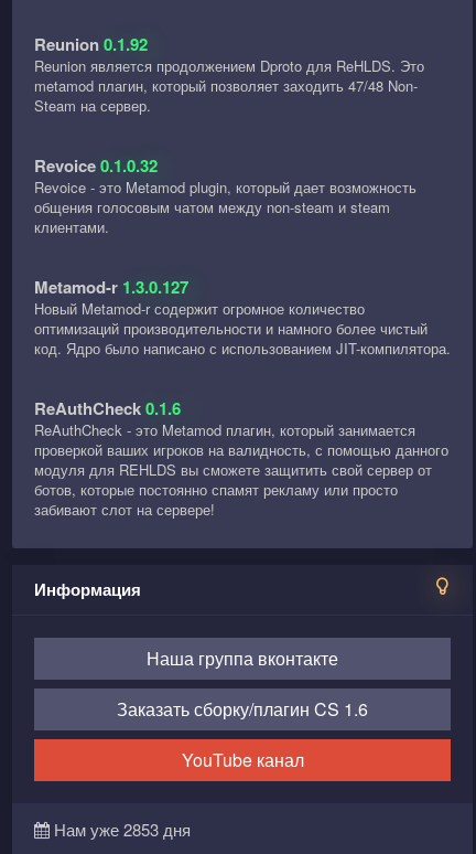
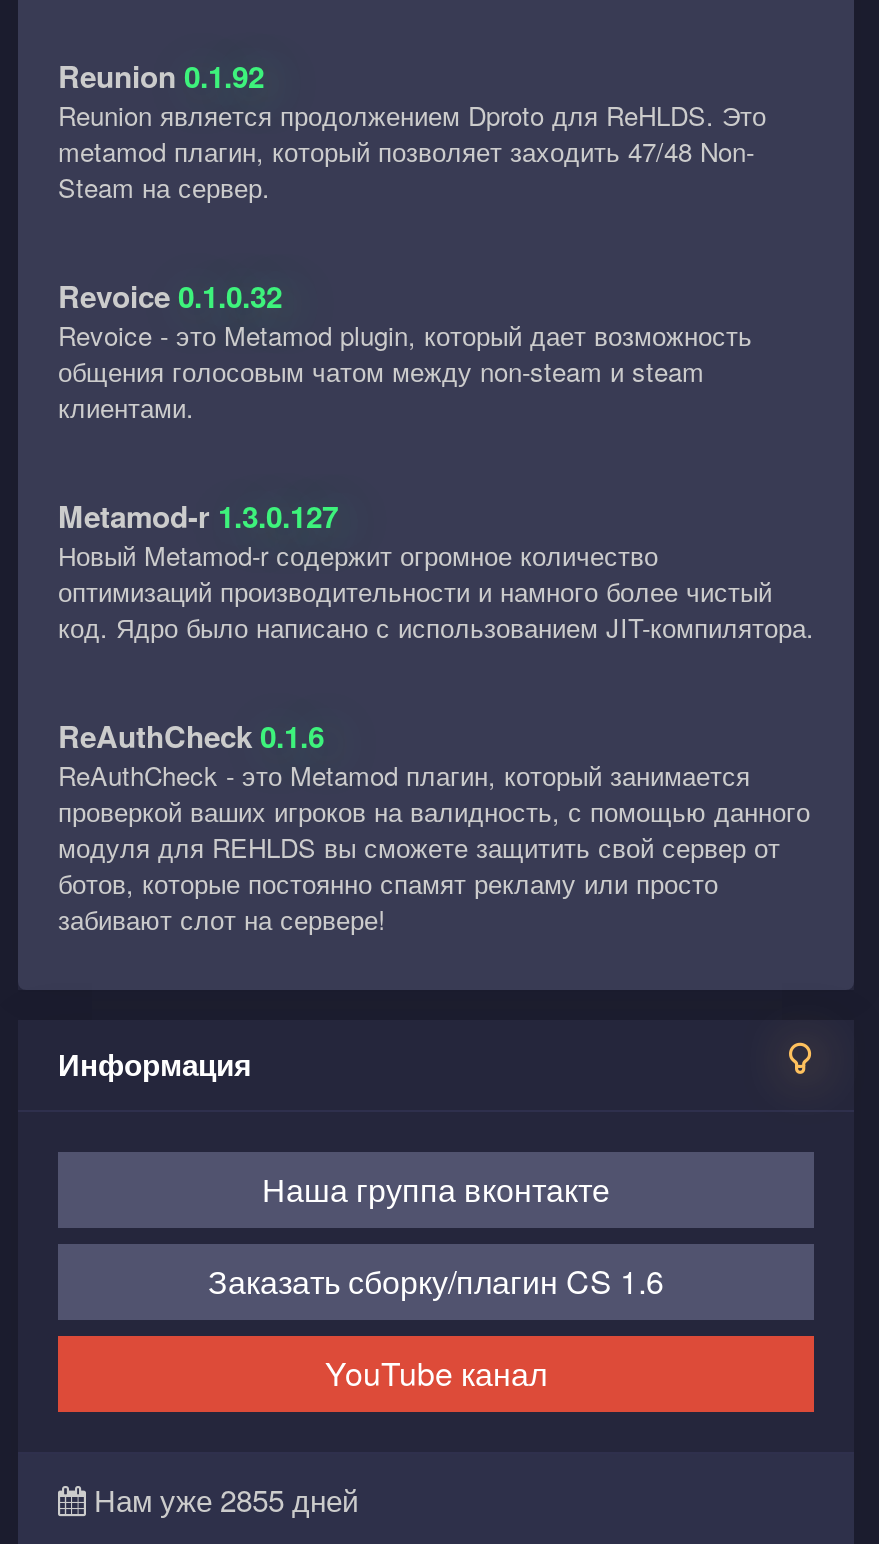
[54,817,191,840] Нам уже 2853 дня -> [94,1477,358,1519] Нам уже 2855 дней

